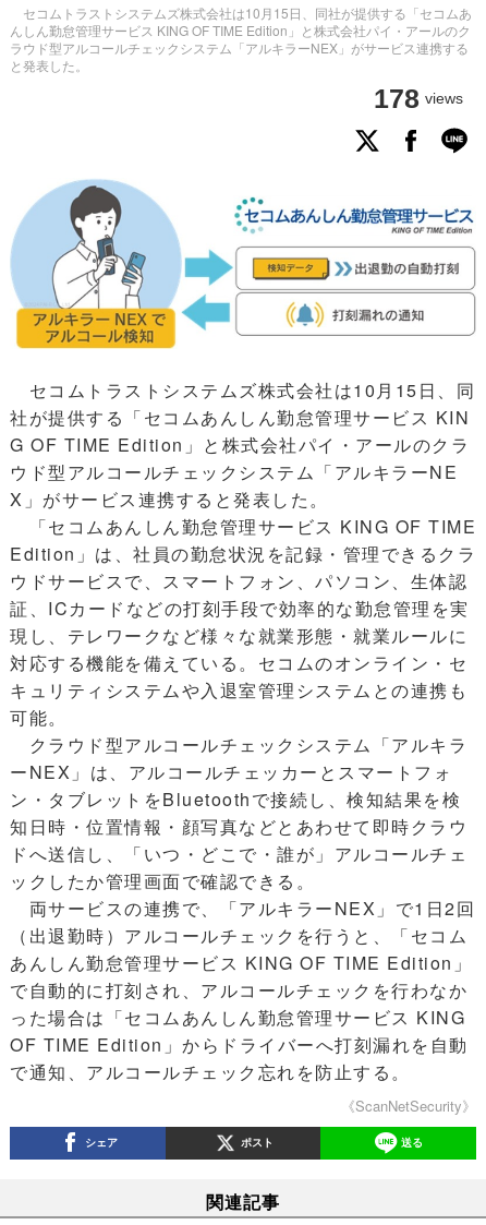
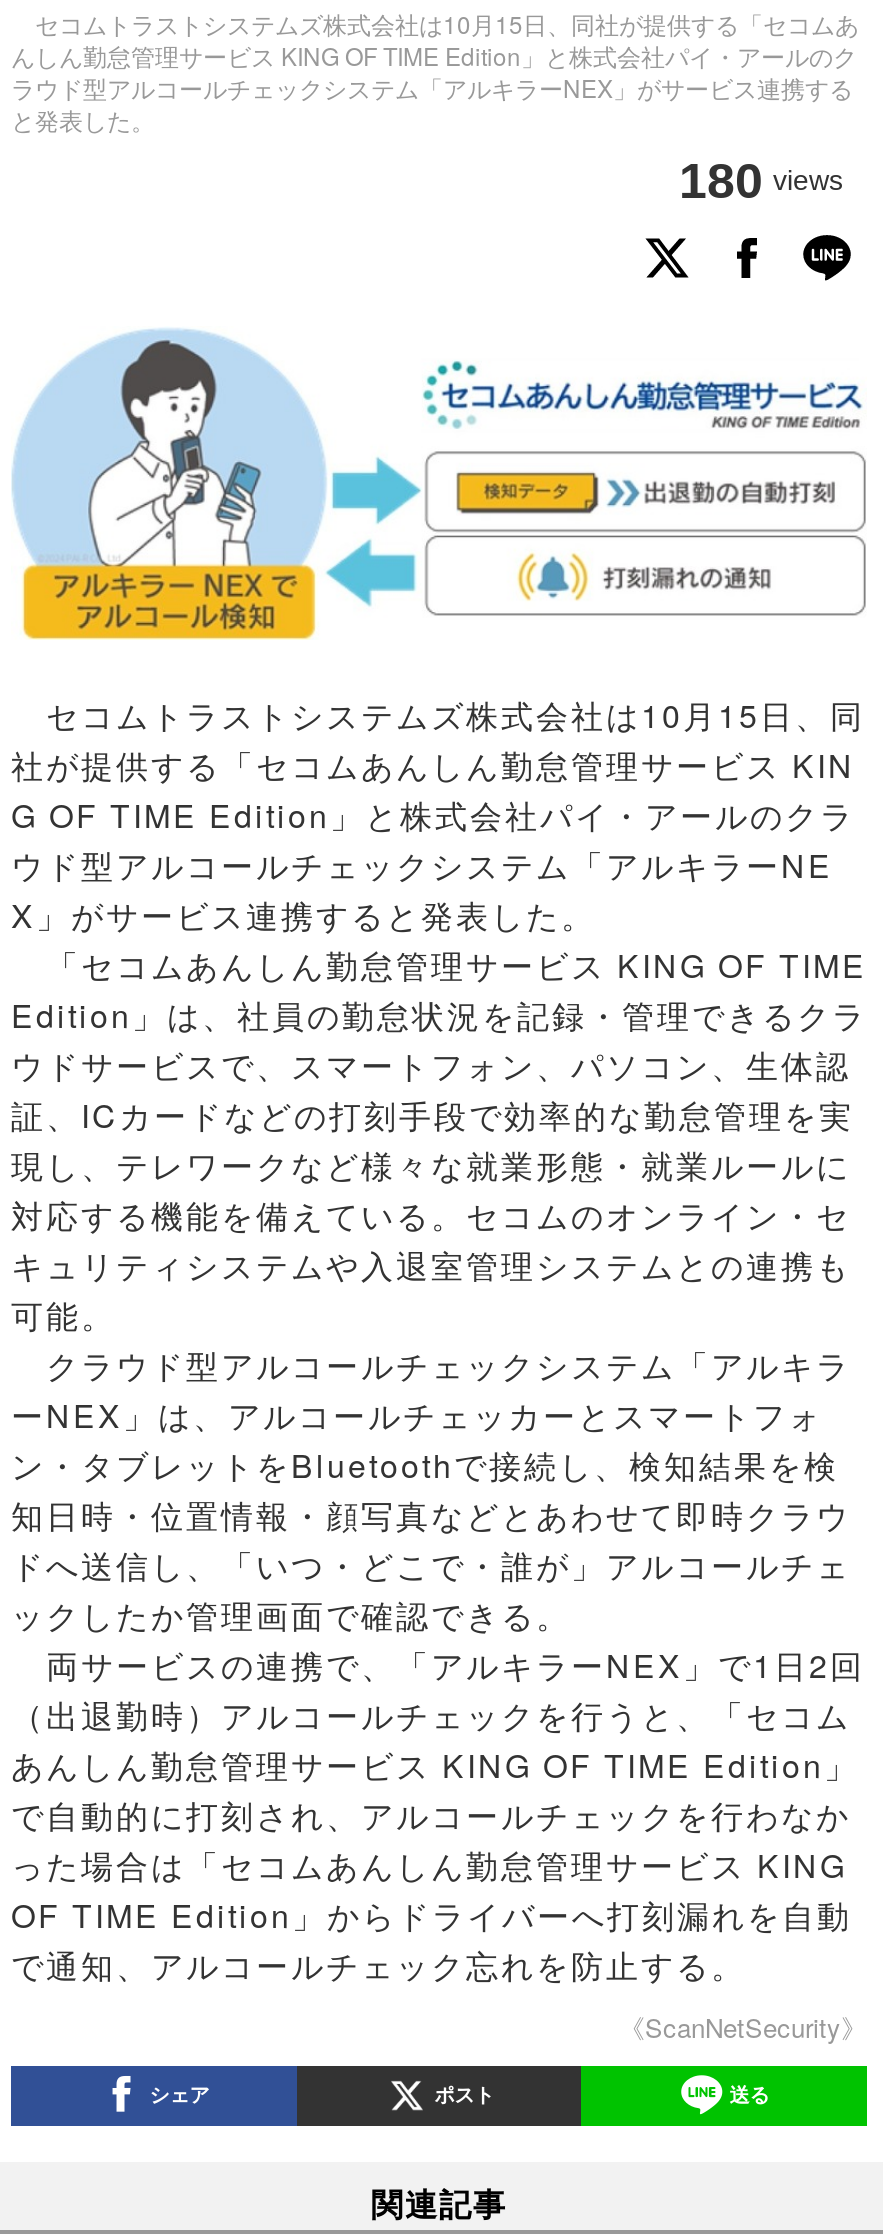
[374,83,463,113] 178 views -> [679,152,843,208] 180 views

